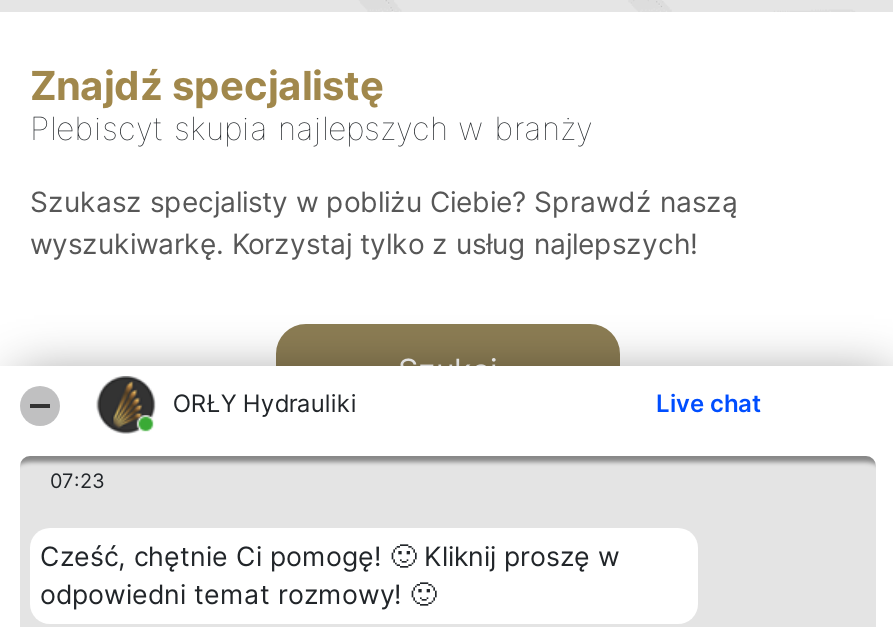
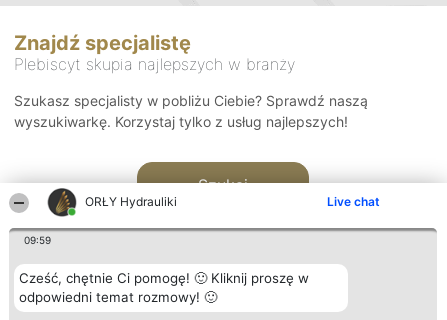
[50,468,104,492] 07:23 -> [24,234,51,246] 09:59

